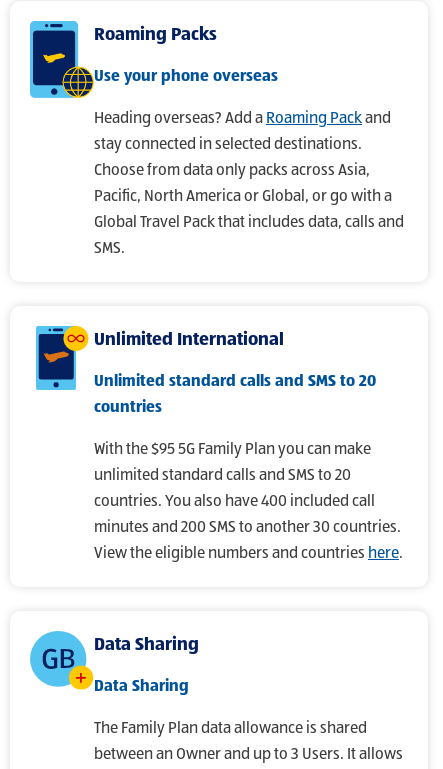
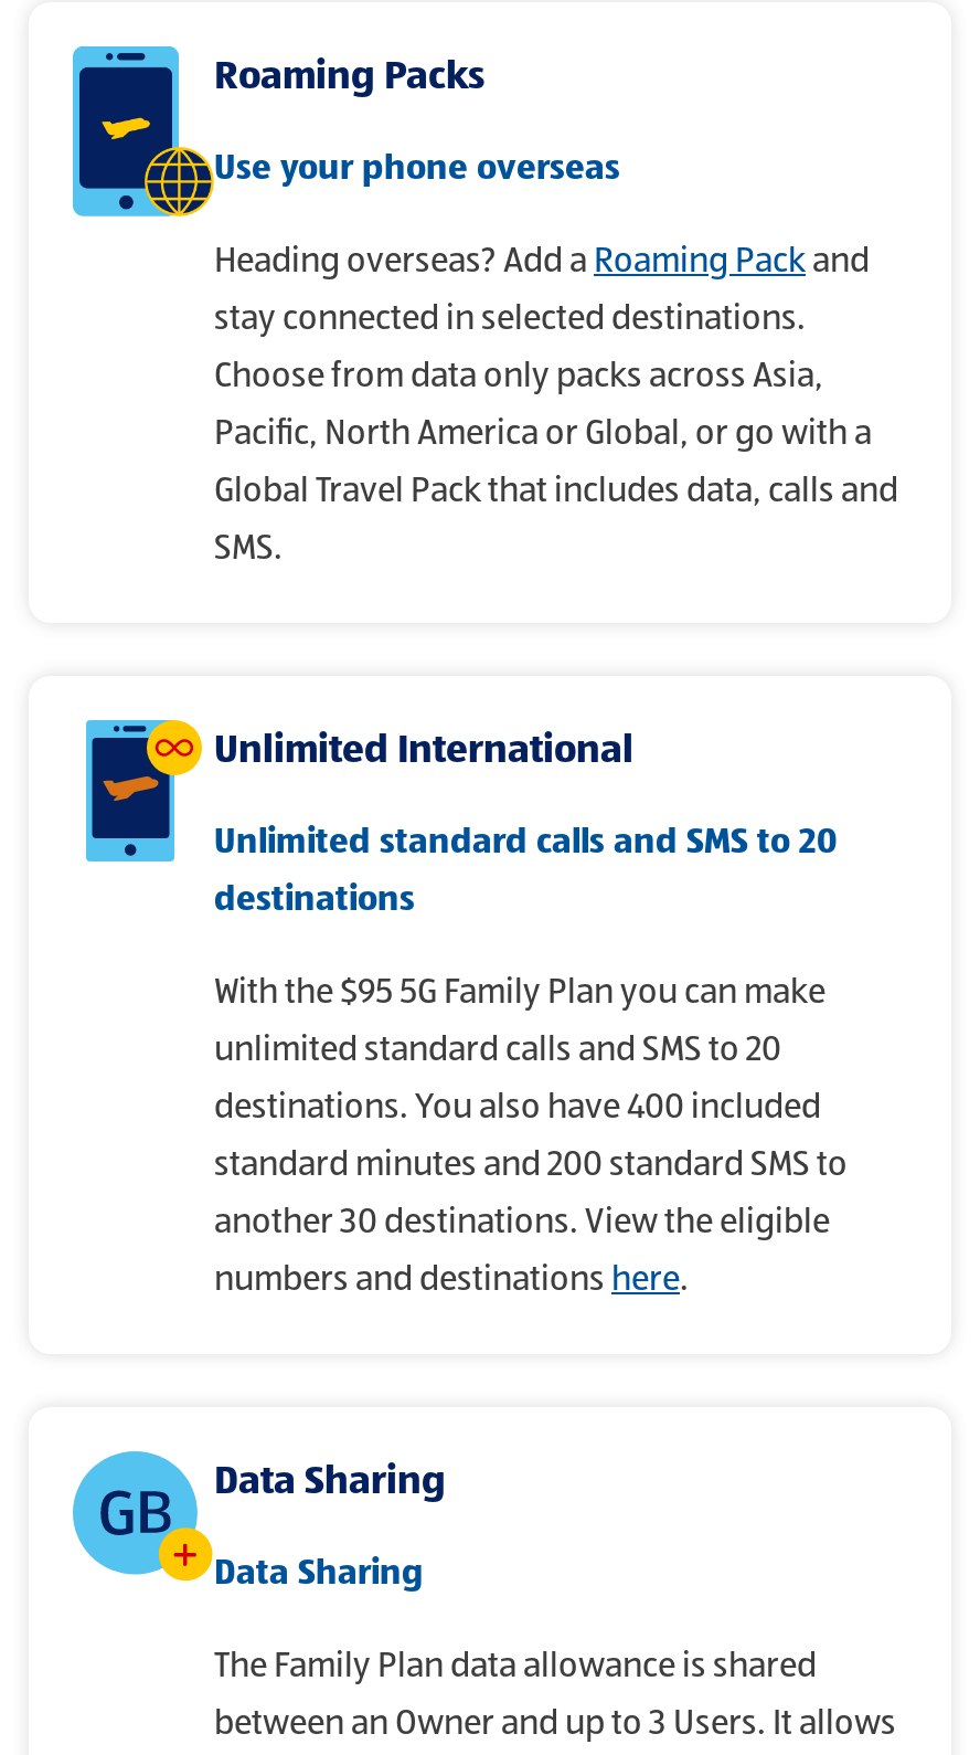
[94,400,162,416] countries -> [214,883,415,919] destinations
[94,494,403,562] countries. You also have 400 included call | minutes and 200 SMS to another 30 countries. | View the eligible numbers and countries here. -> [214,1091,848,1299] destinations. You also have 400 included | standard minutes and 200 standard SMS to | another 30 destinations. View the eligible | numbers and destinations here.

